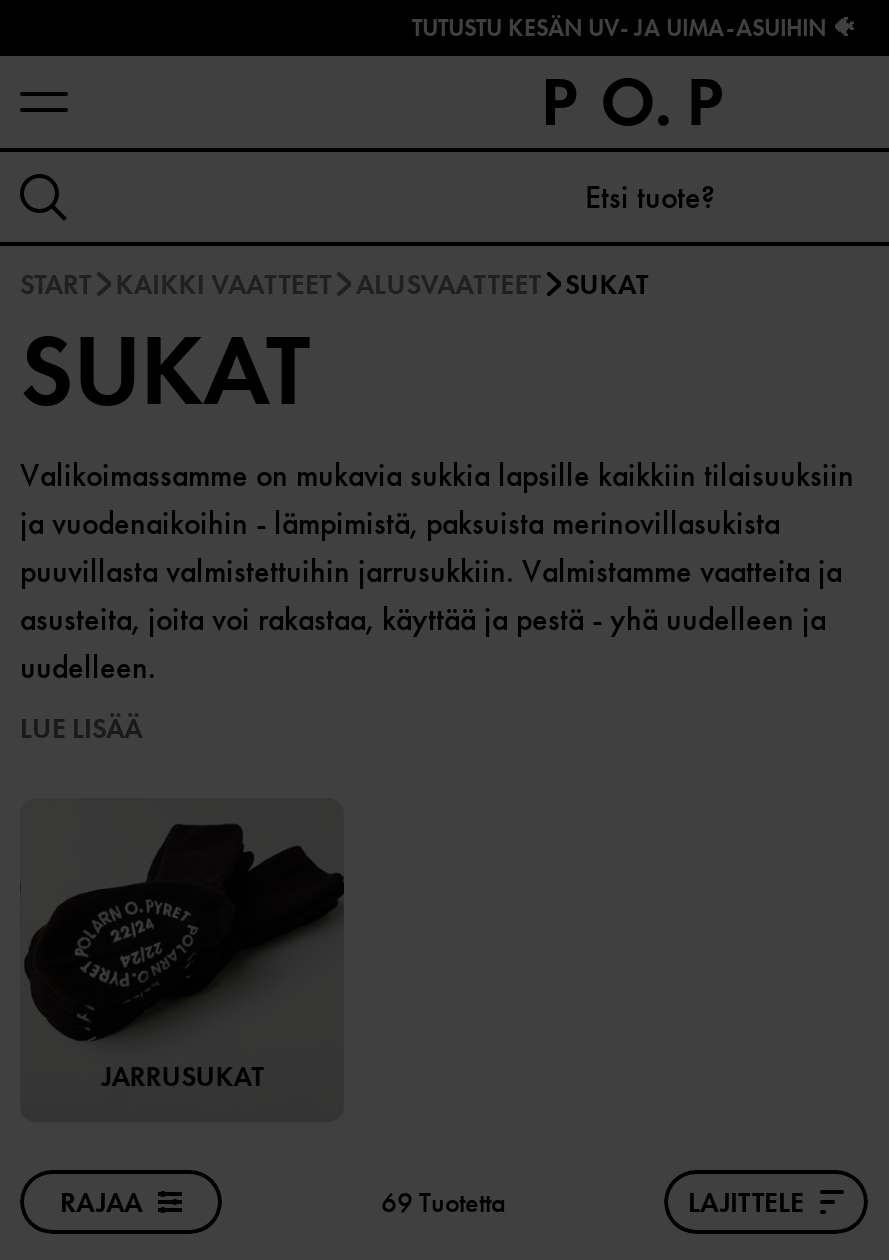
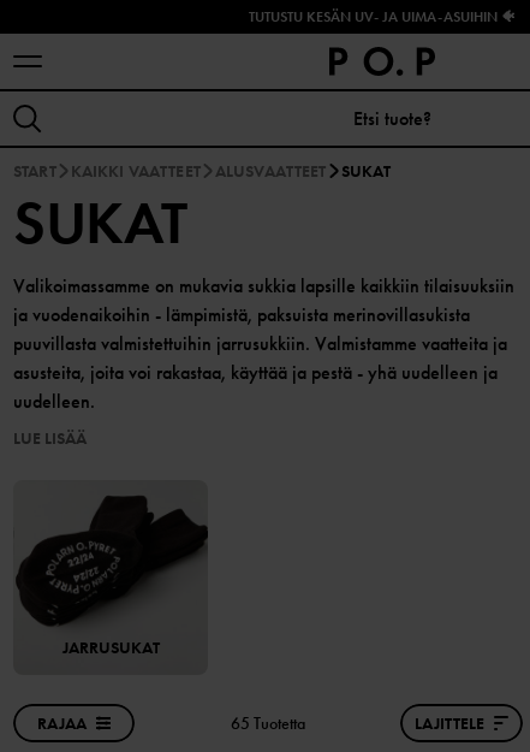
[381,1185,505,1221] 69 Tuotetta -> [230,713,305,734] 65 Tuotetta

